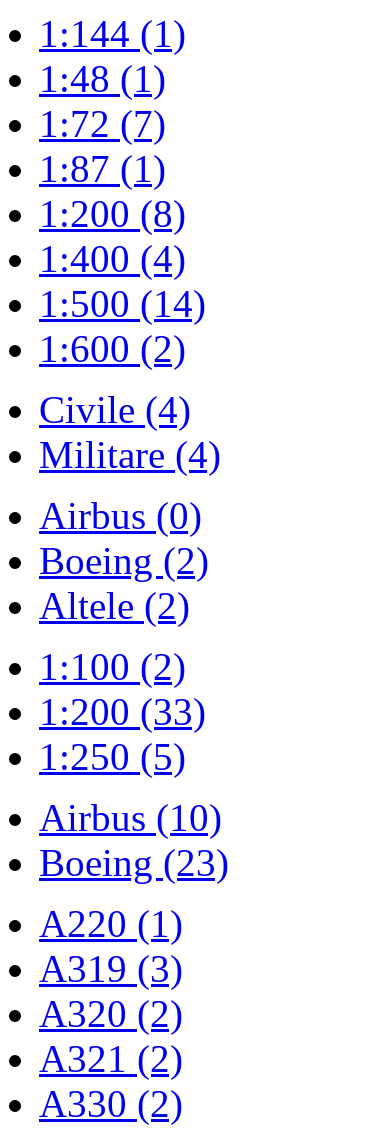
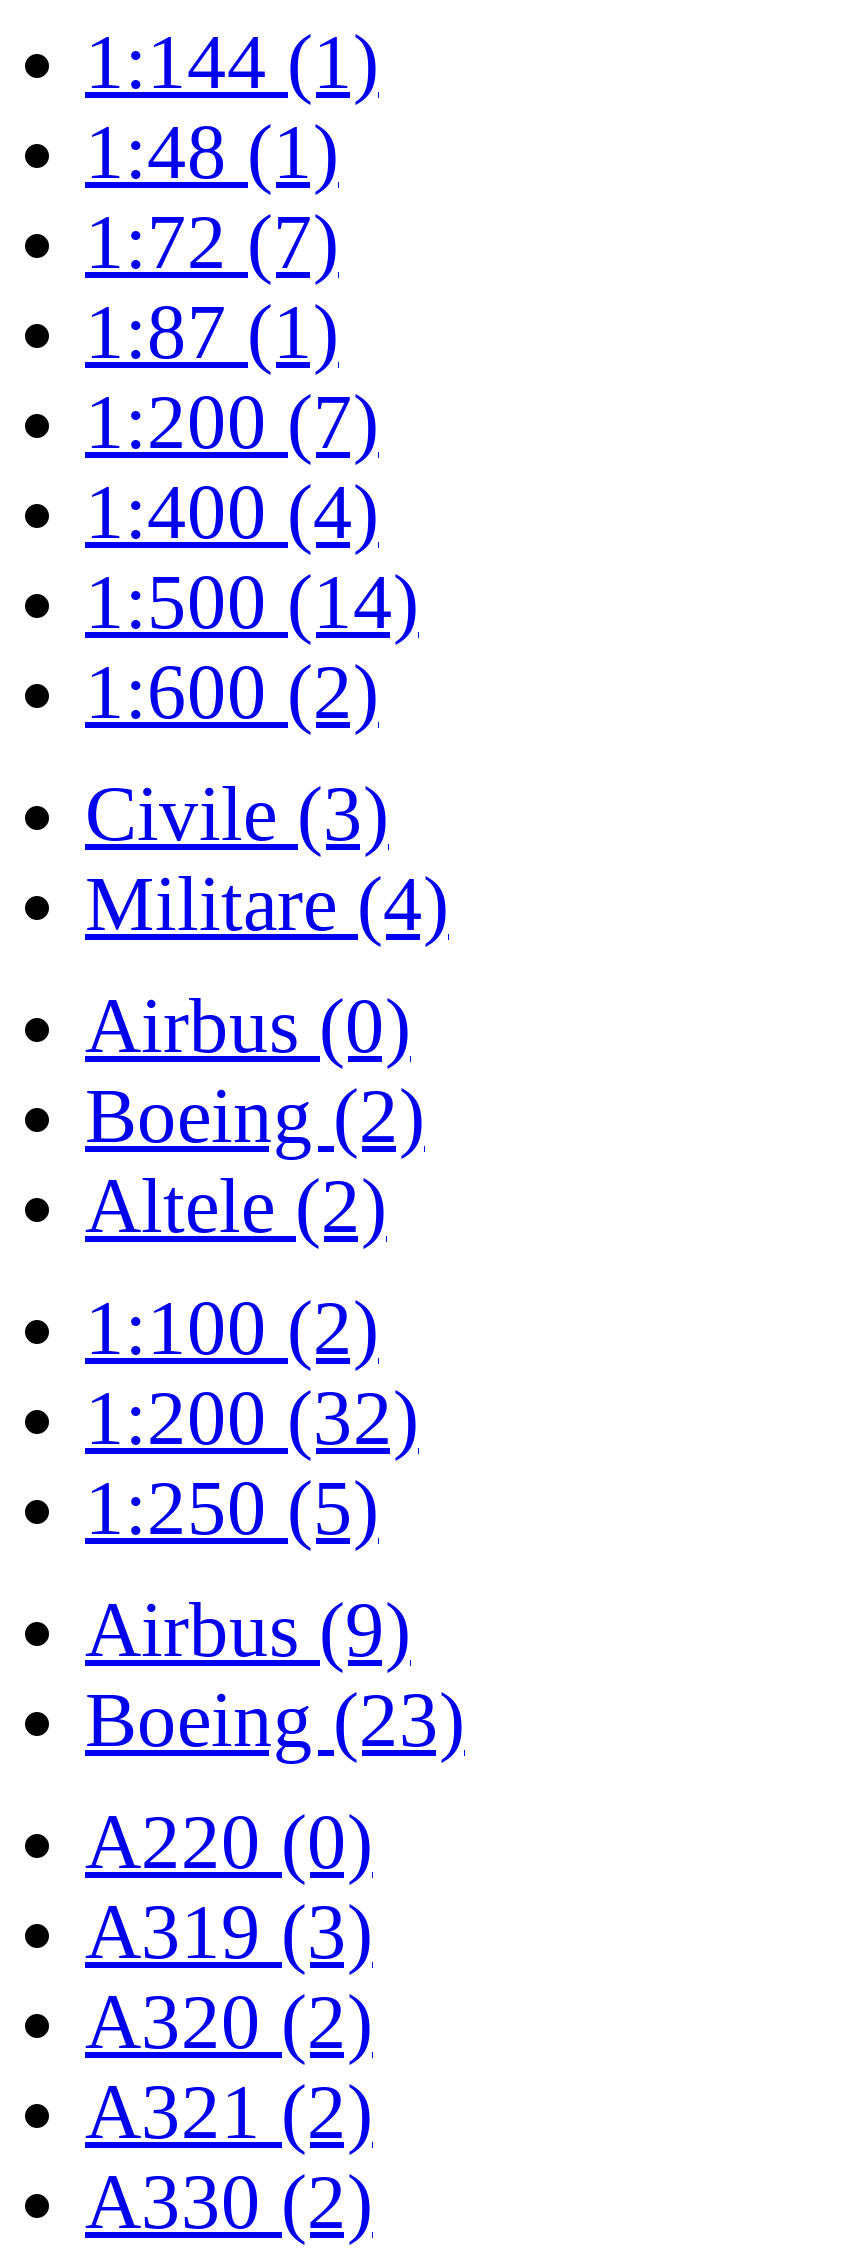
[39,192,186,235] 1:200 (8) -> [85,378,379,464] 1:200 (7)
[39,388,191,431] Civile (4) -> [85,770,389,856] Civile (3)
[39,690,206,733] 1:200 (33) -> [85,1374,419,1460] 1:200 (32)
[39,796,222,839] Airbus (10) -> [85,1586,411,1672] Airbus (9)
[39,902,183,945] A220 (1) -> [85,1798,373,1884] A220 (0)

